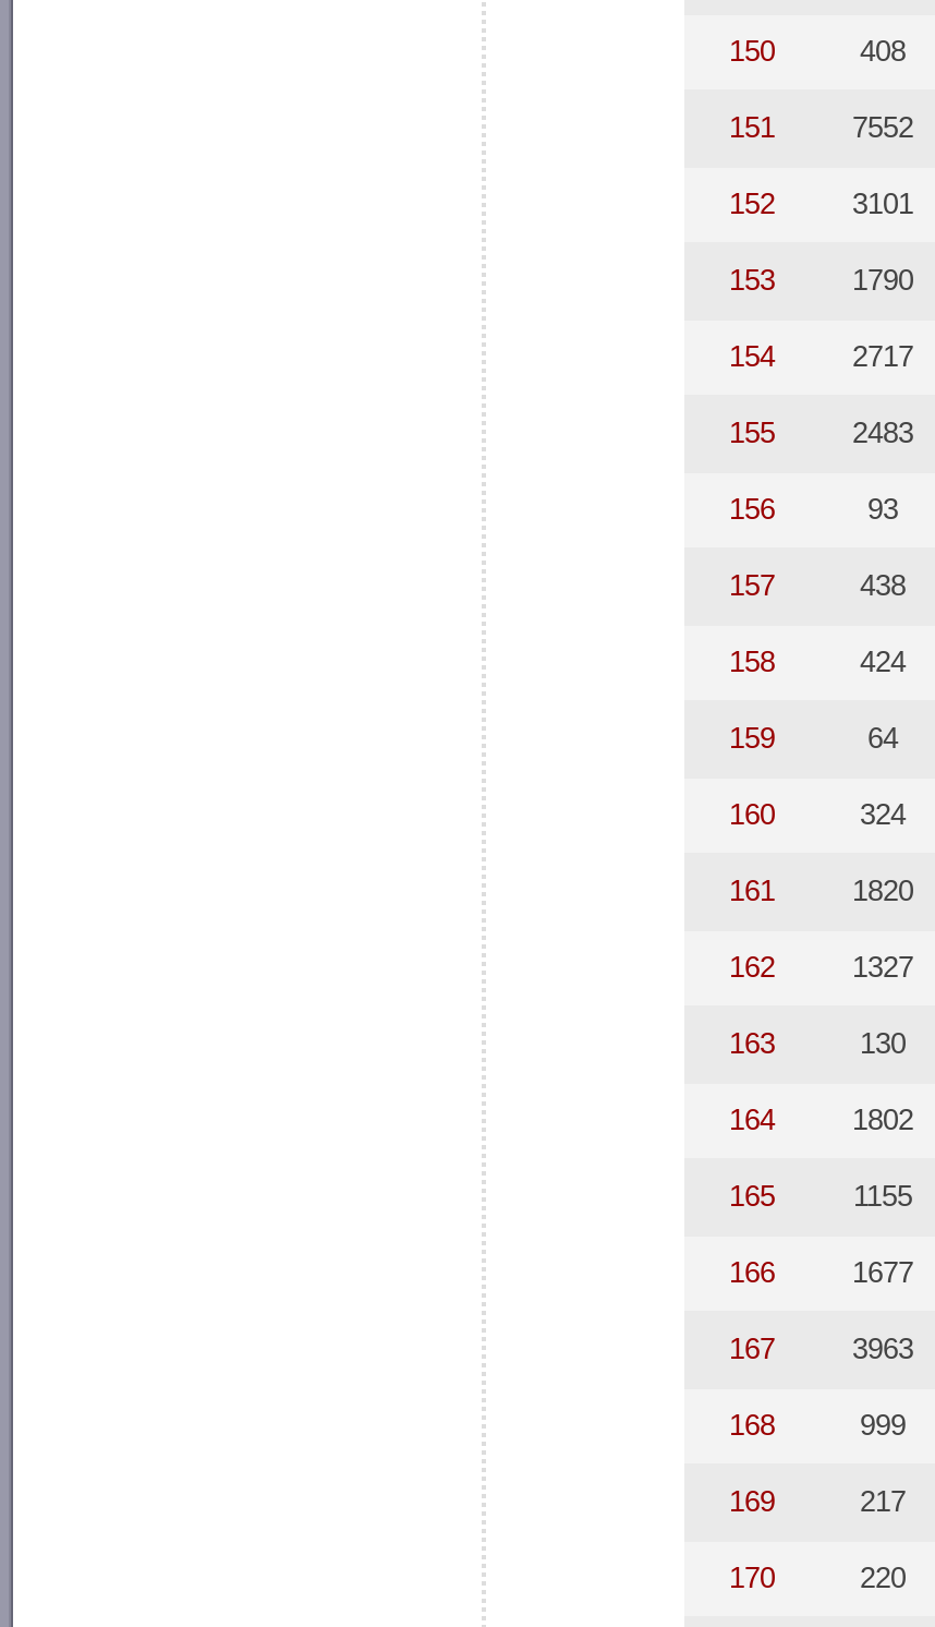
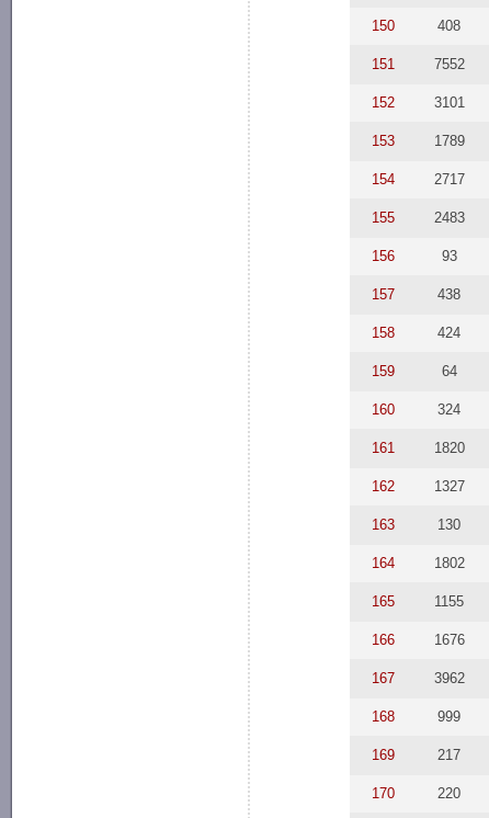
[852,265,913,297] 1790 -> [434,133,465,149] 1789
[852,1257,913,1290] 1677 -> [434,632,465,648] 1676
[852,1333,913,1366] 3963 -> [434,670,465,687] 3962

